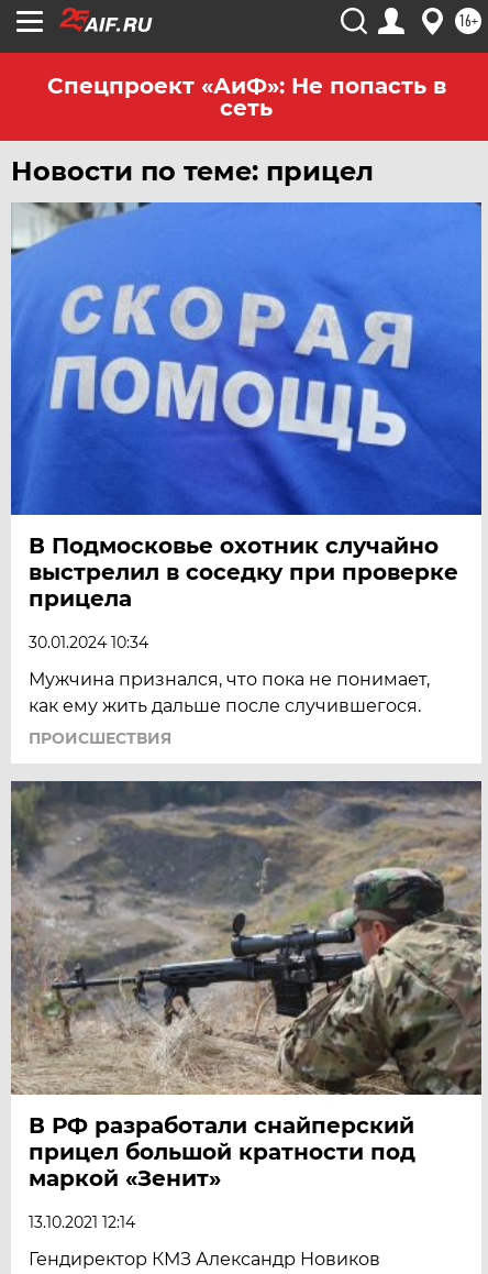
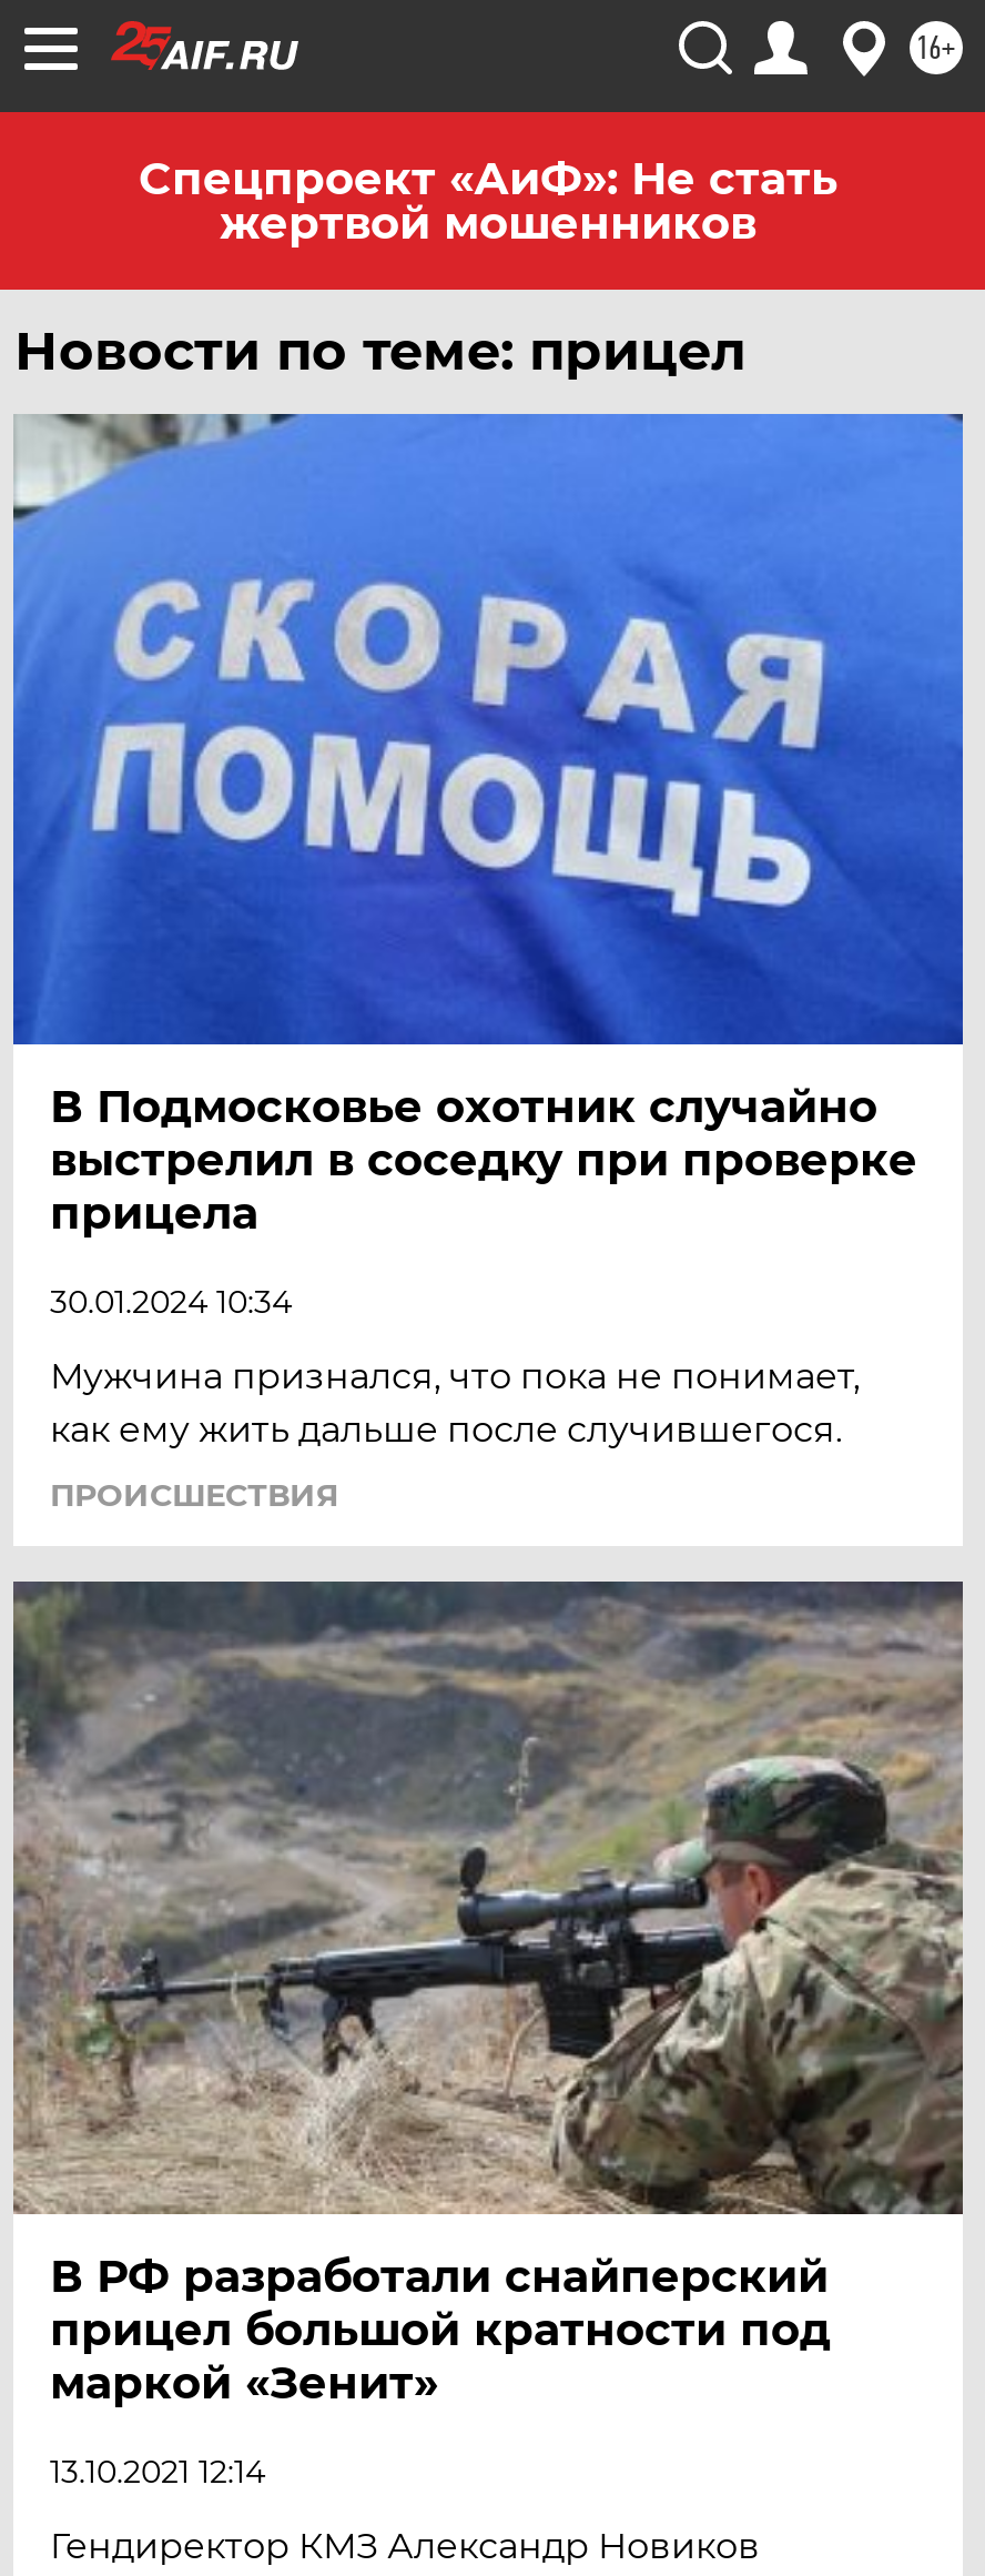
[47,73,446,121] Спецпроект «АиФ»: Не попасть в | сеть -> [139,152,837,250] Спецпроект «АиФ»: Не стать | жертвой мошенников

